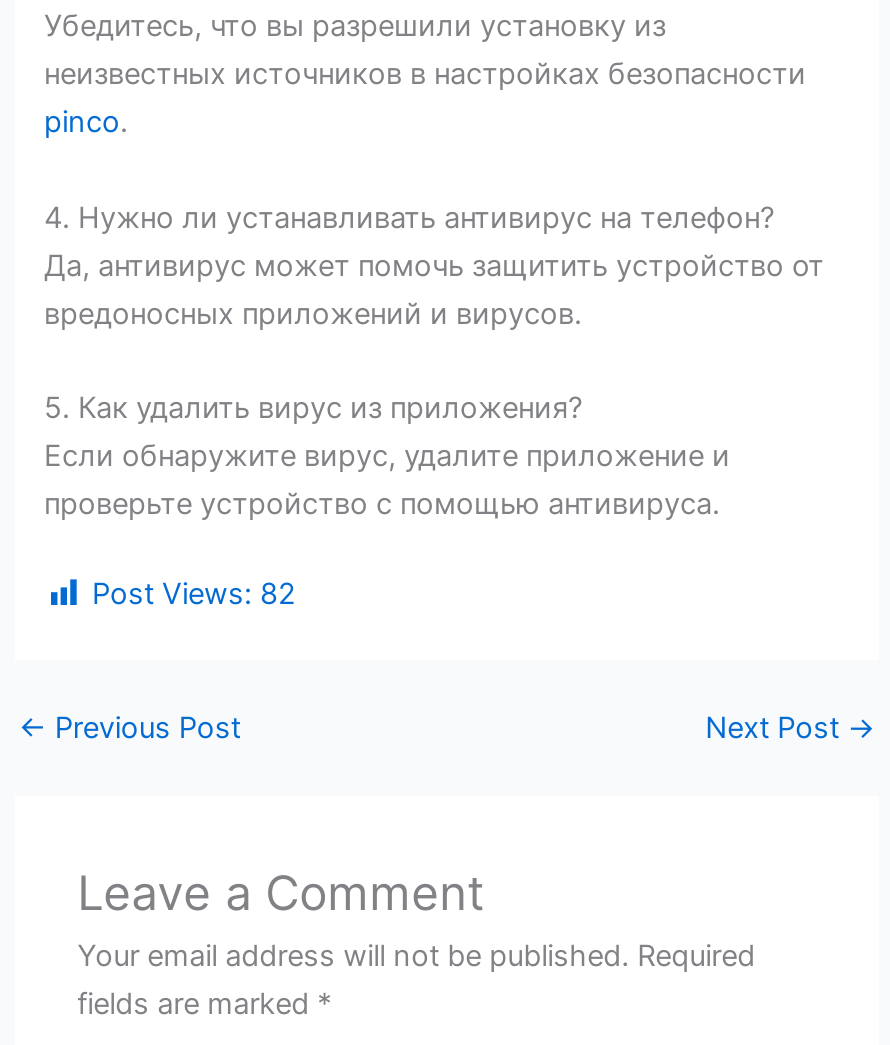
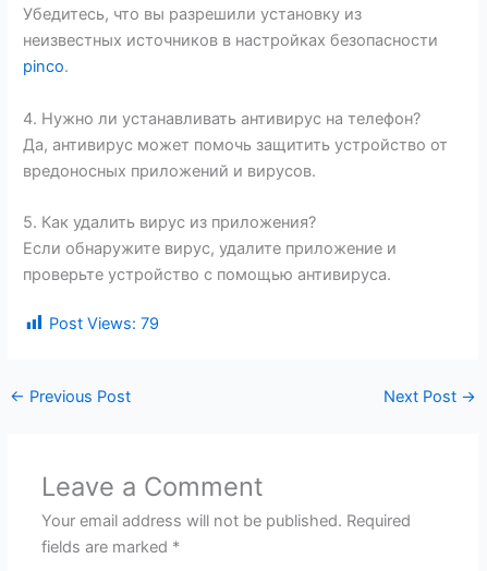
[92,576,296,612] Post Views: 82 -> [50,314,160,334] Post Views: 79

